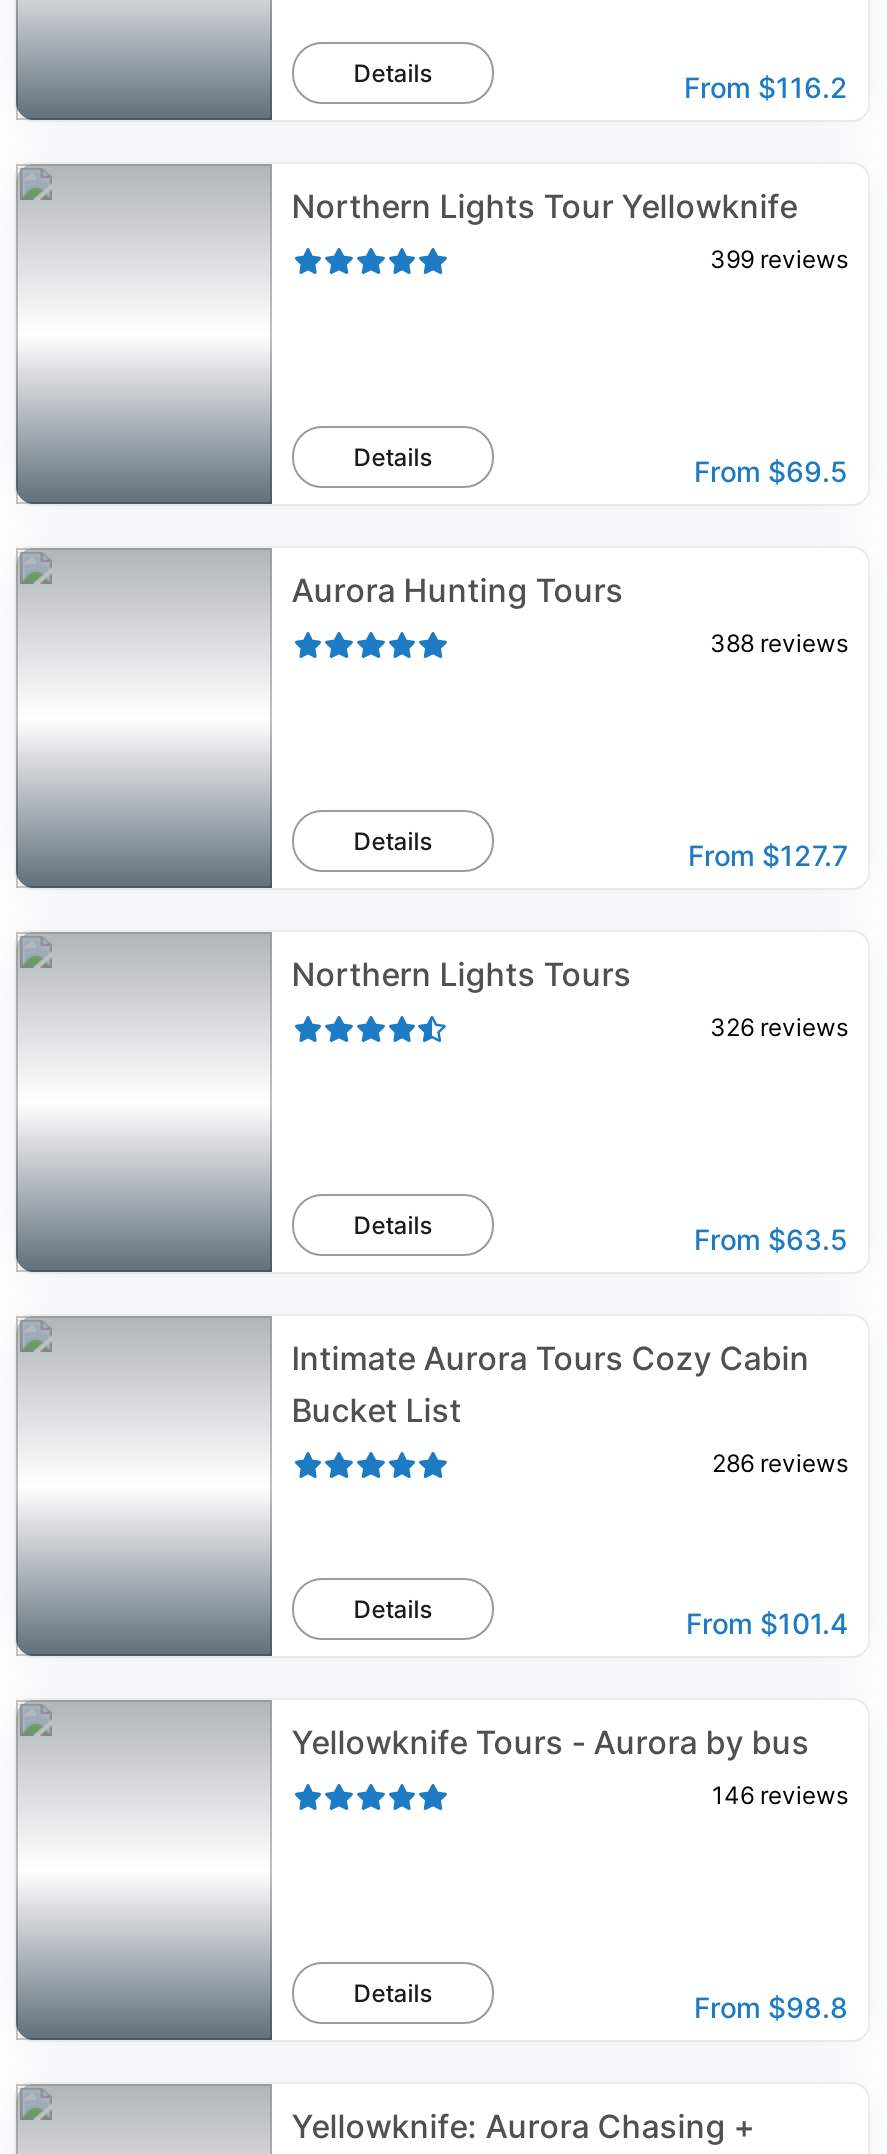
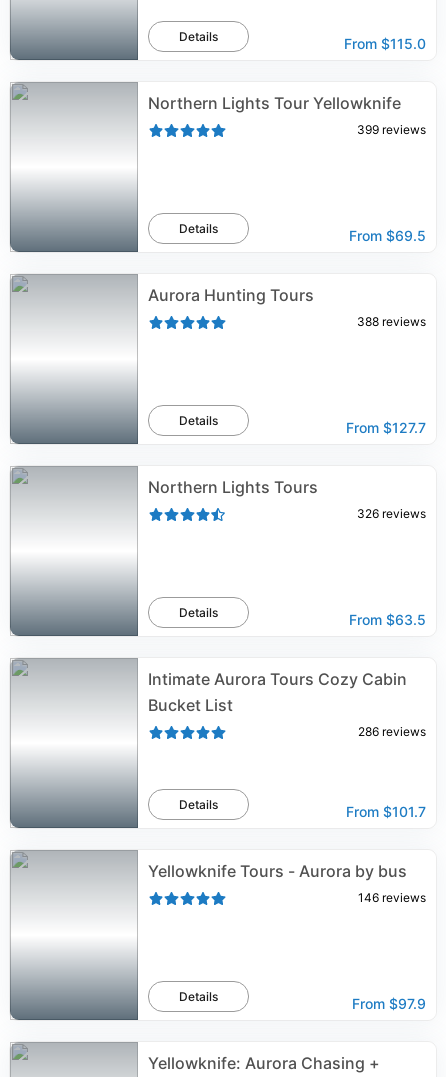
[684,70,848,104] From $116.2 -> [344,35,426,52] From $115.0
[686,1606,848,1640] From $101.4 -> [346,803,426,820] From $101.7
[694,1990,848,2024] From $98.8 -> [352,995,426,1012] From $97.9

